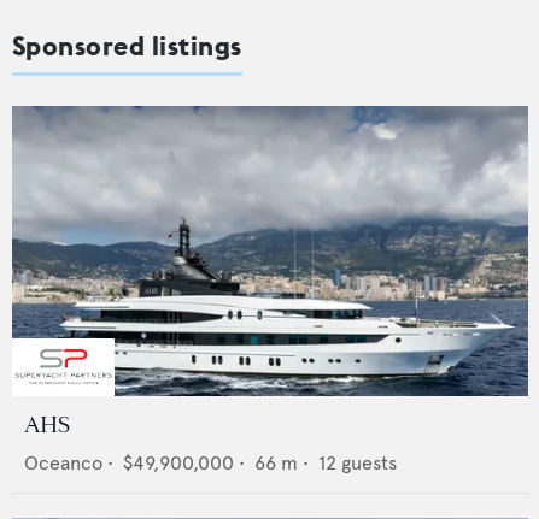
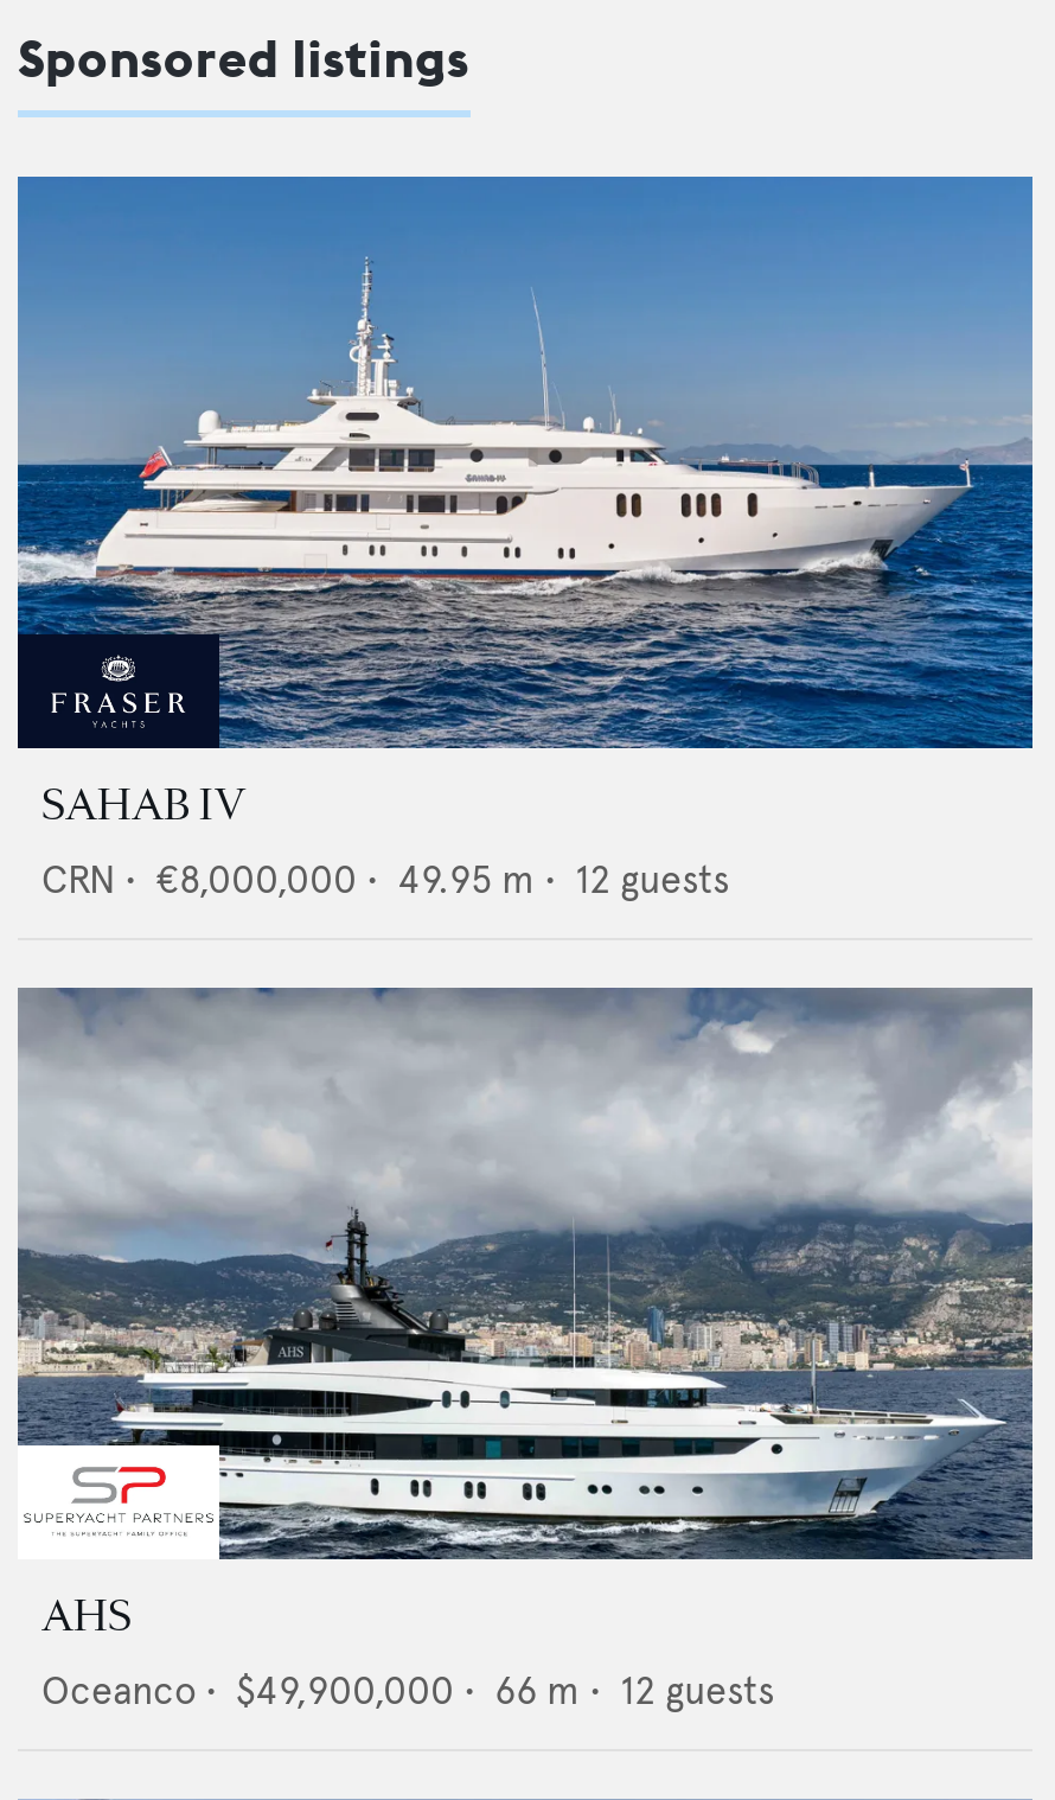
none -> [15,177,1035,902] [image] | SAHAB IV | CRN • €8,000,000 • 49.95 m • 12 guests

